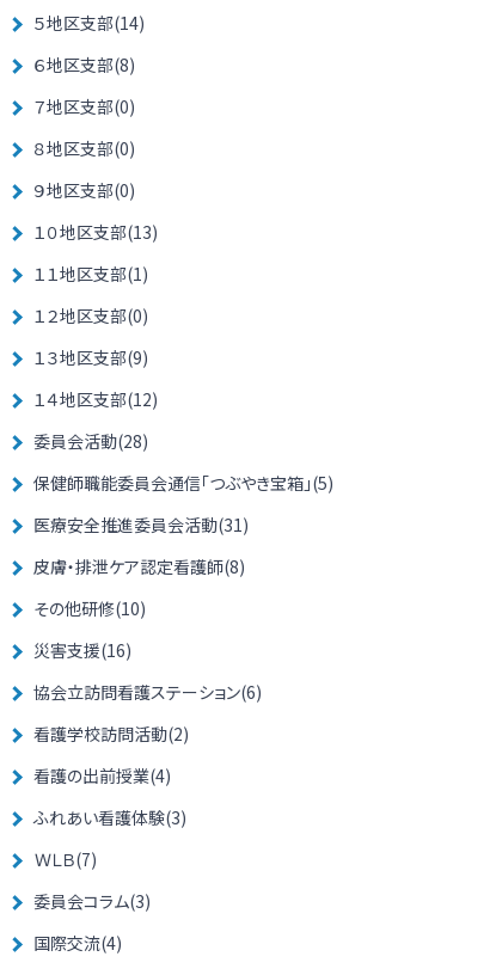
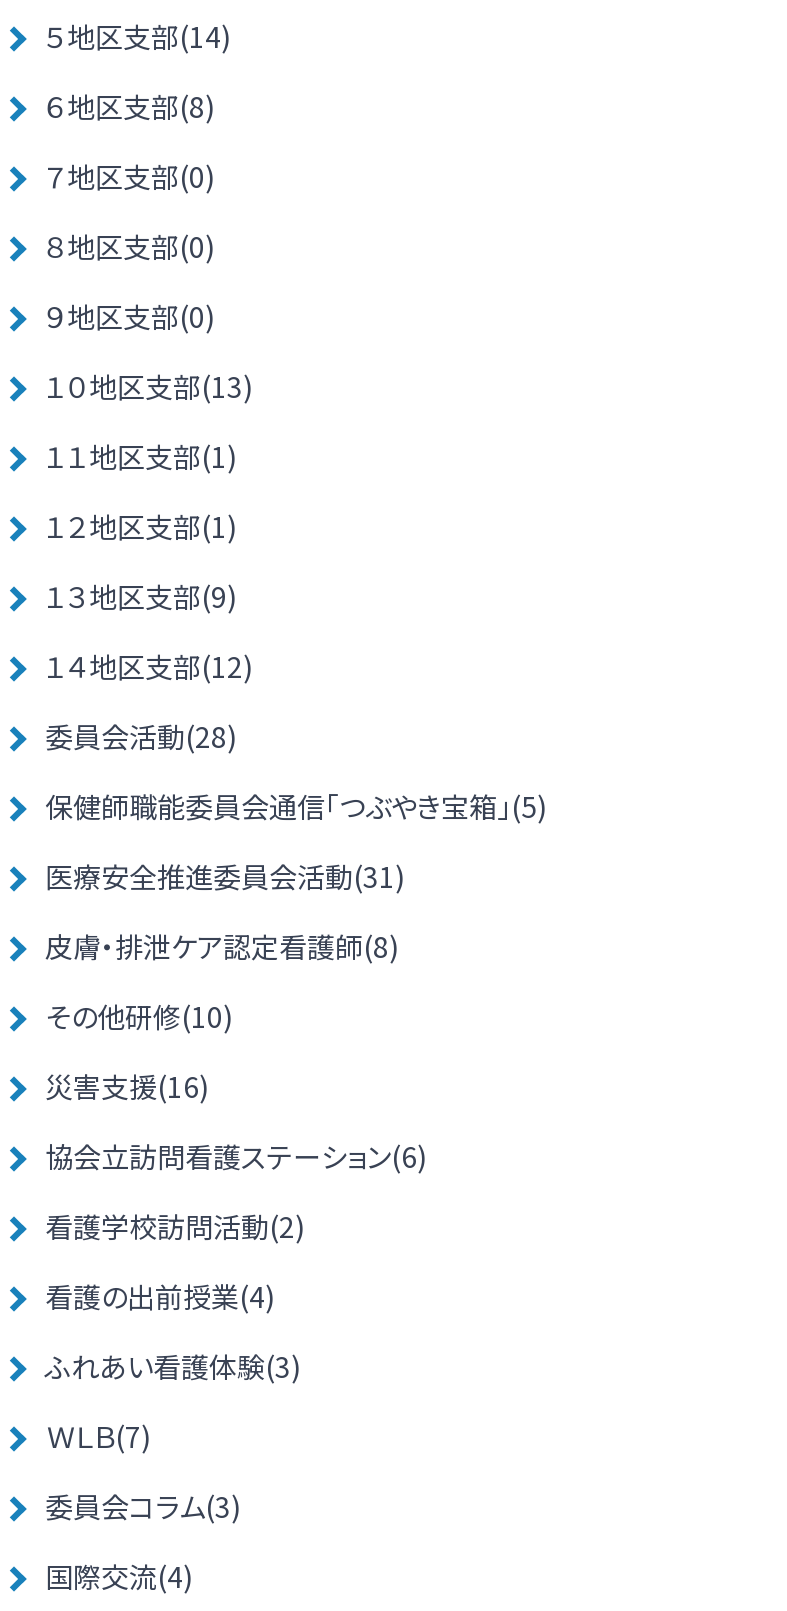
[33,303,148,327] １２地区支部(0) -> [45,505,237,545] １２地区支部(1)

